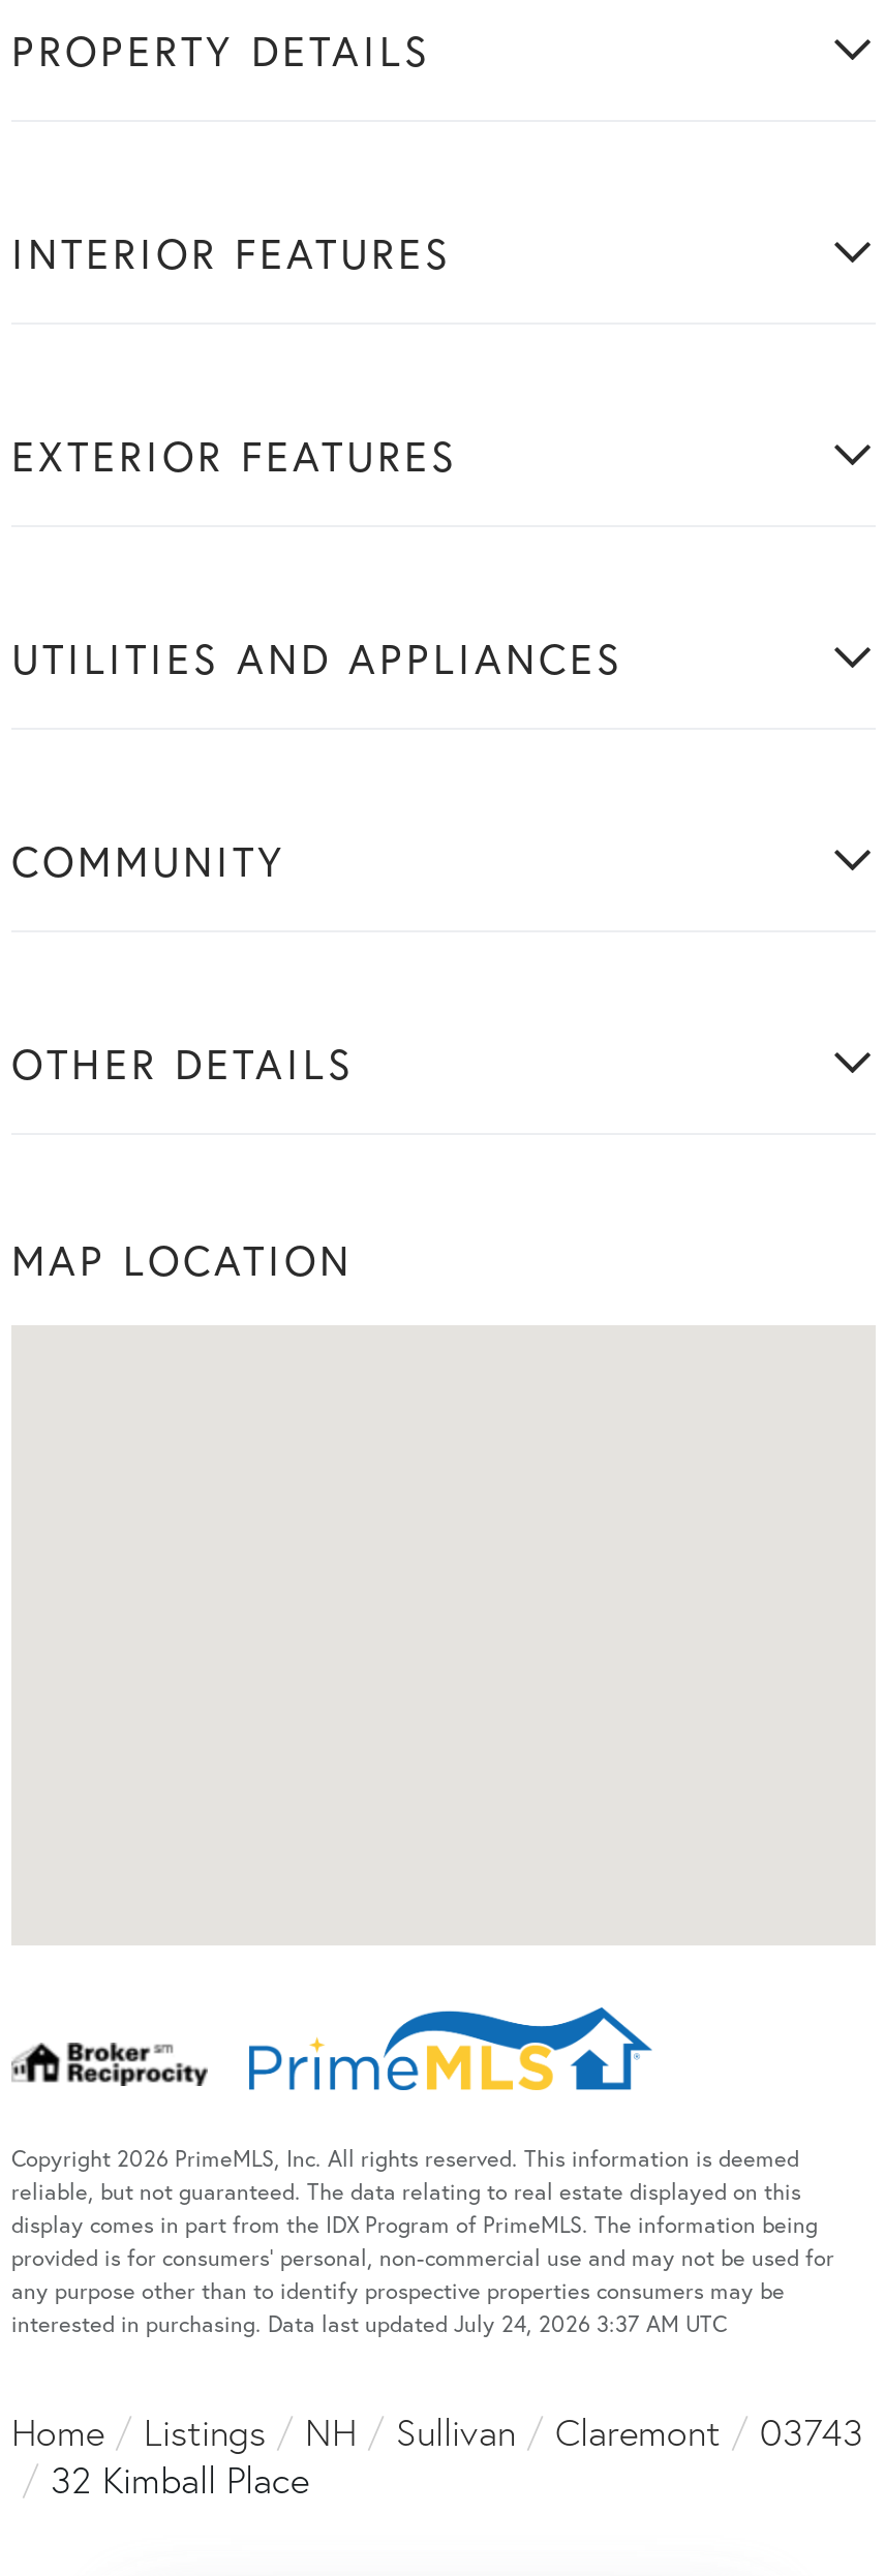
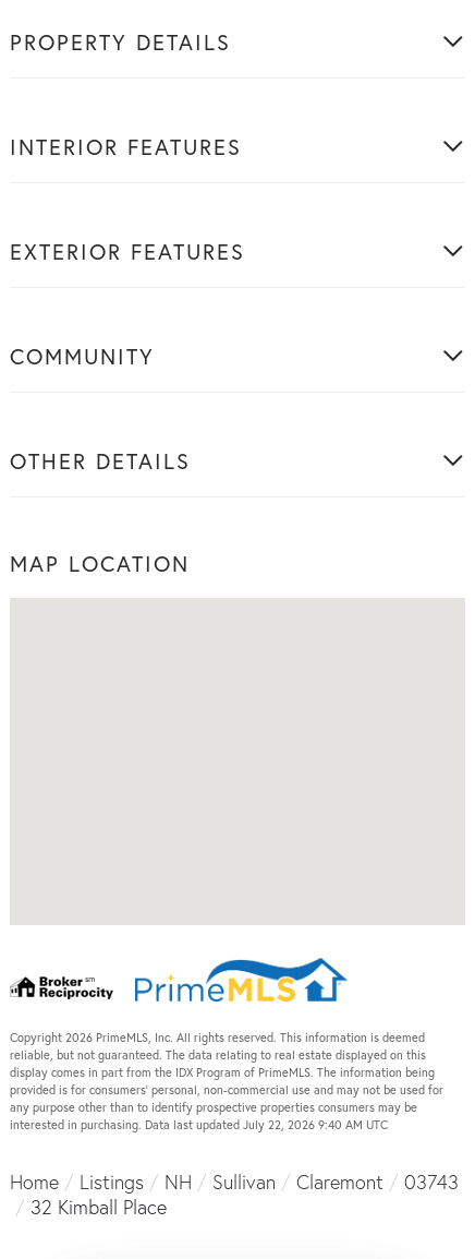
[11,630,623,686] UTILITIES AND APPLIANCES -> none
[11,2308,727,2337] interested in purchasing. Data last updated July 24, 2026 3:37 AM UTC -> [10,1117,388,1132] interested in purchasing. Data last updated July 22, 2026 9:40 AM UTC

